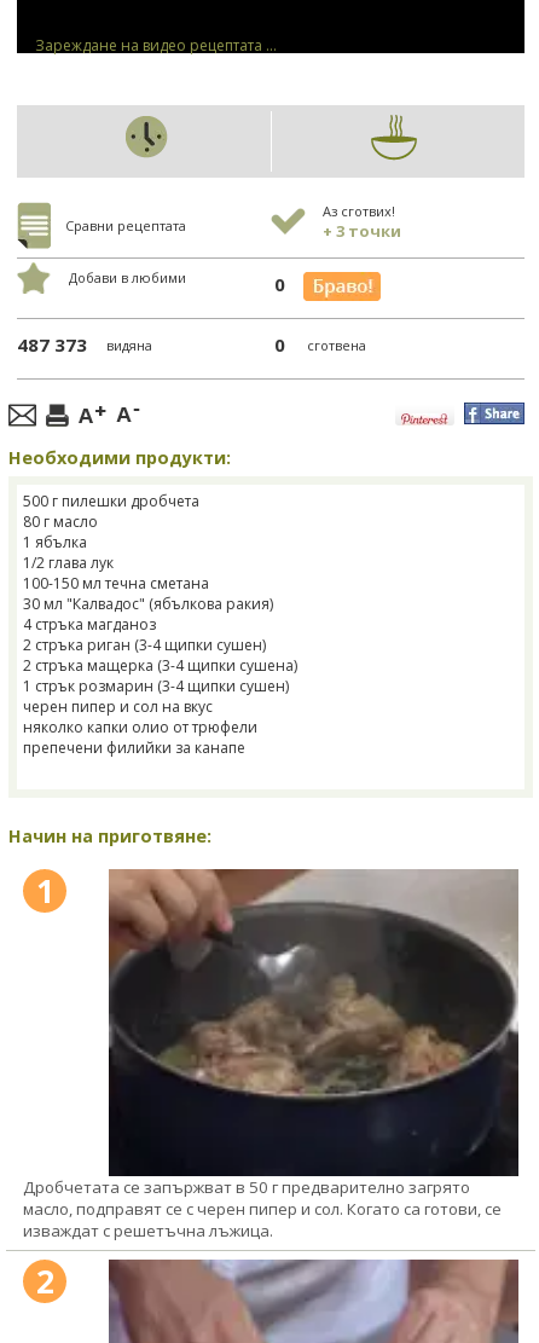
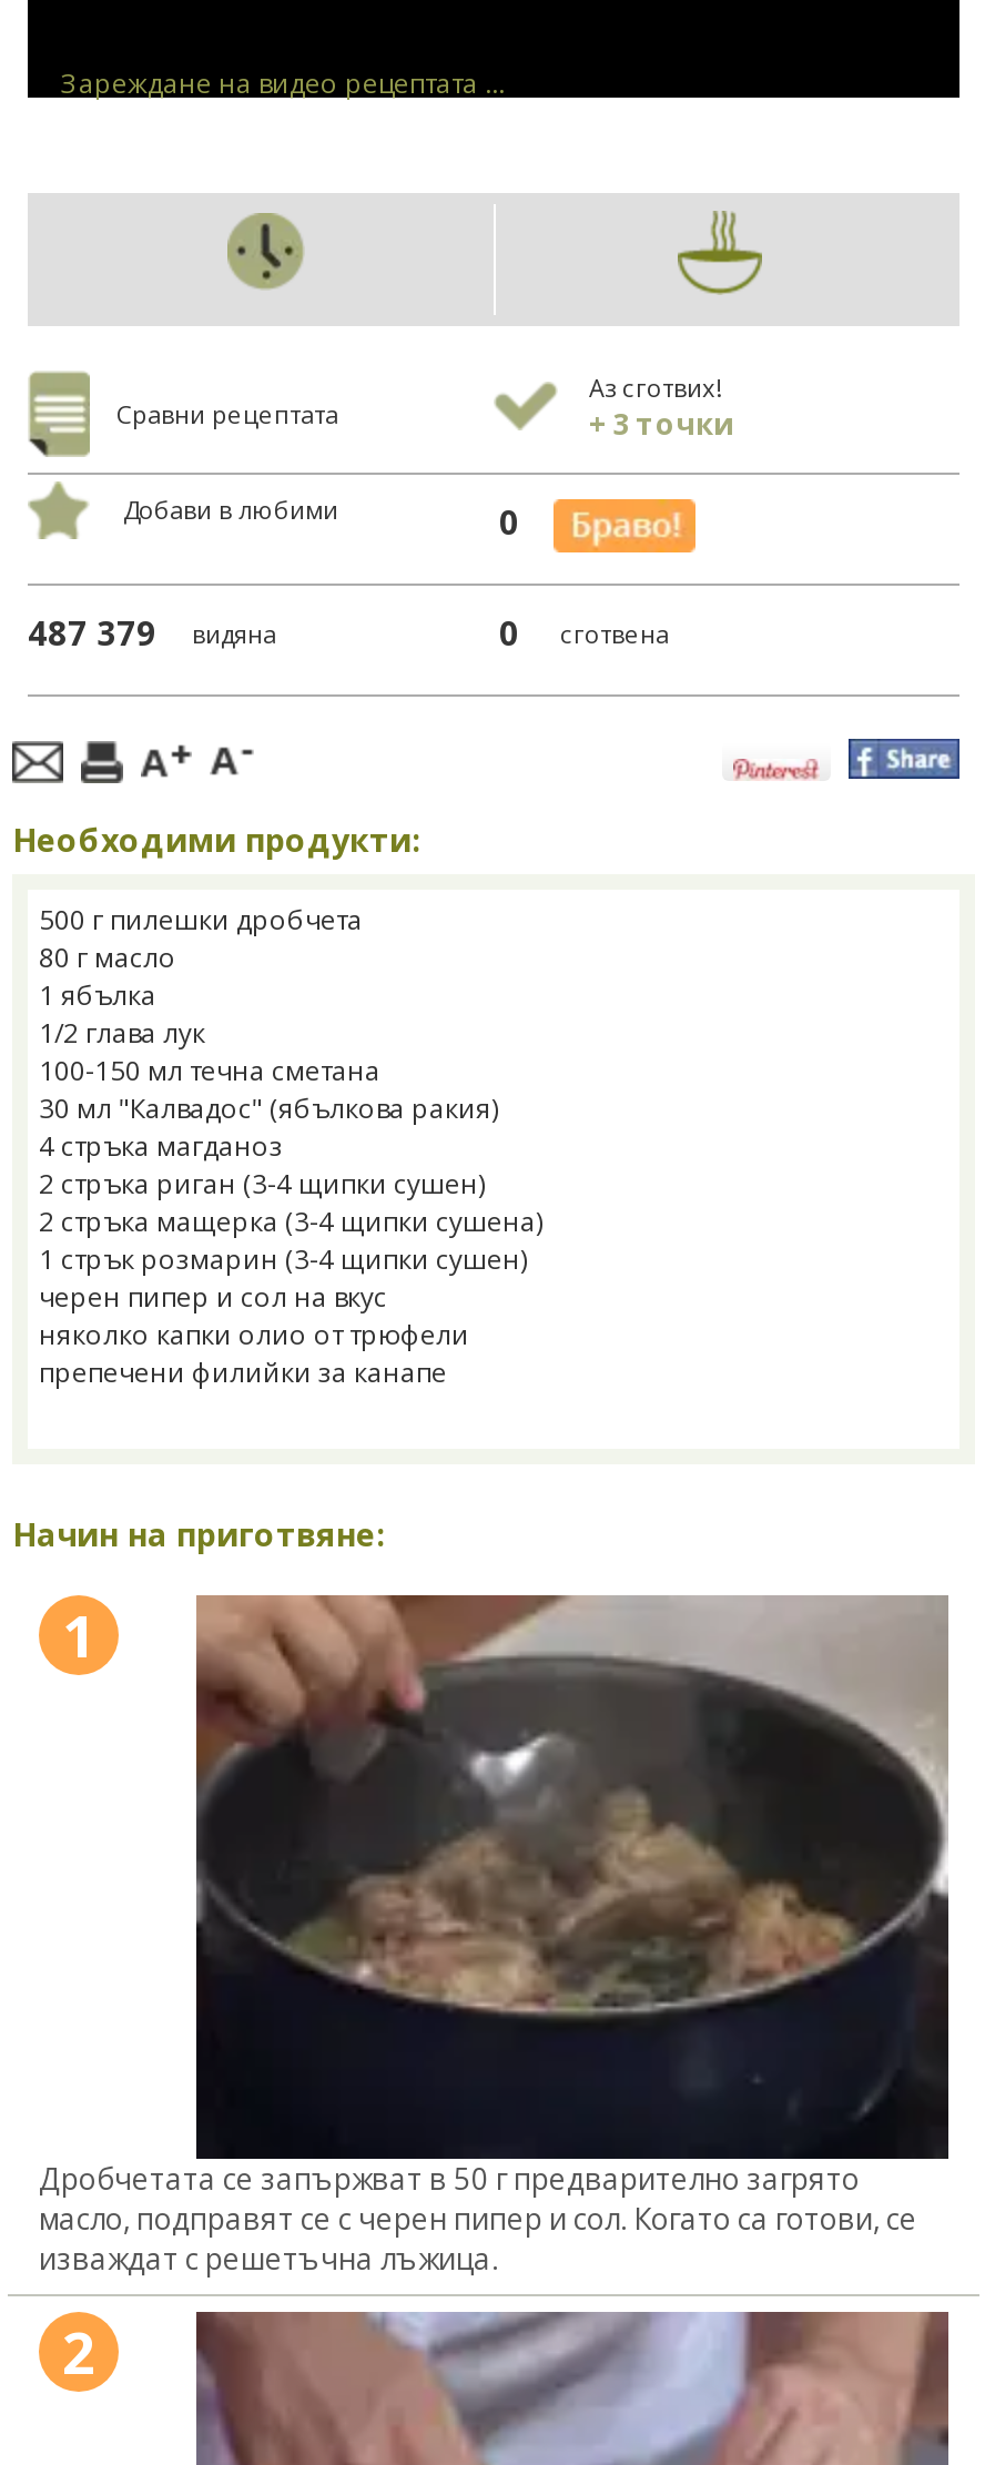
[17,332,152,356] 487 373 видяна -> [28,610,276,654] 487 379 видяна

